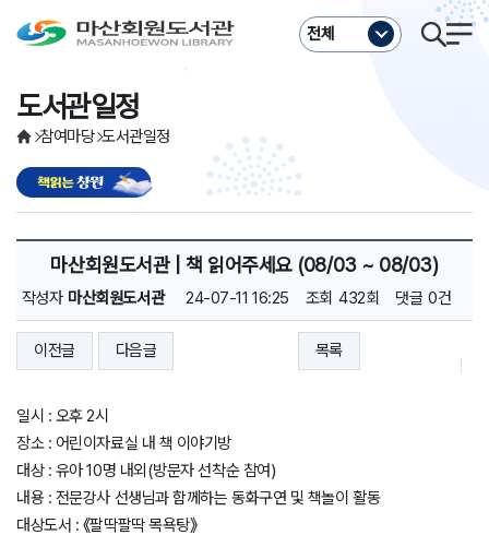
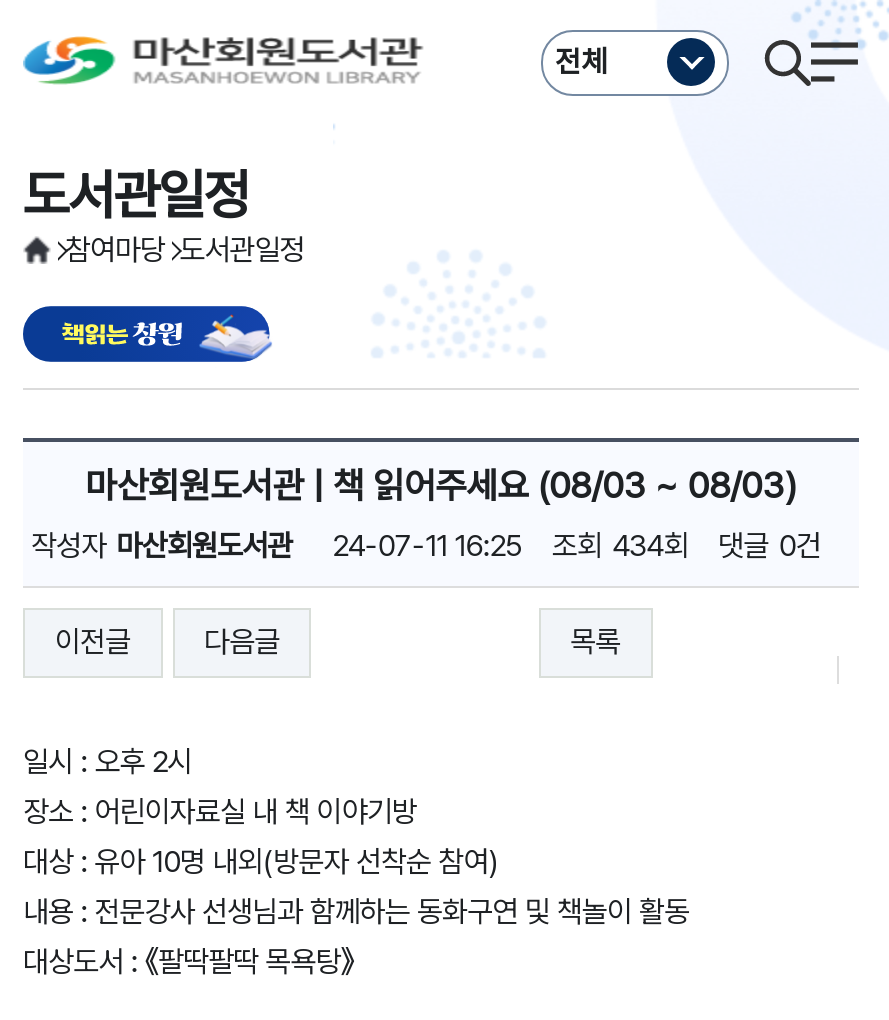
[21,288,451,308] 작성자 마산회원도서관 24-07-11 16:25 조회 432회 댓글 0건 -> [31,528,821,564] 작성자 마산회원도서관 24-07-11 16:25 조회 434회 댓글 0건

